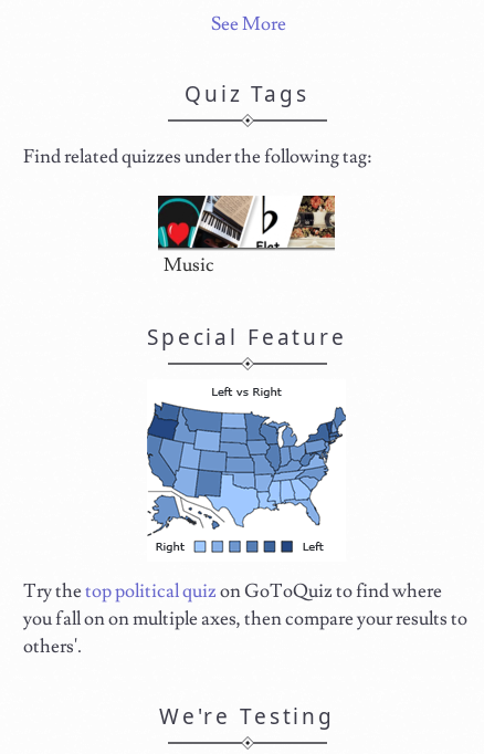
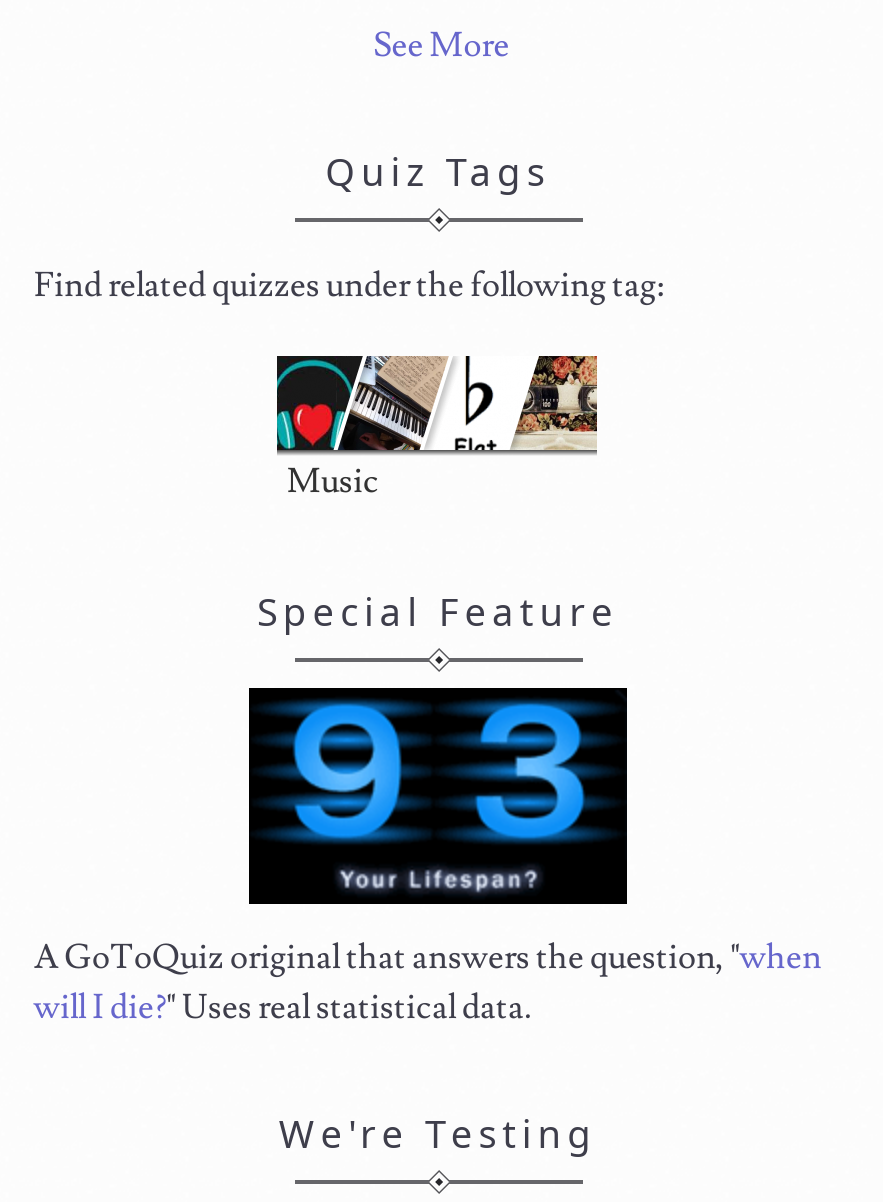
[143,386,351,507] [image] -> [247,686,629,870] [image]
[24,579,468,659] Try the top political quiz on GoToQuiz to find where | you fall on on multiple axes, then compare your results to | others'. -> [34,936,822,1030] A GoToQuiz original that answers the question, " when | will I die? " Uses real statistical data.

